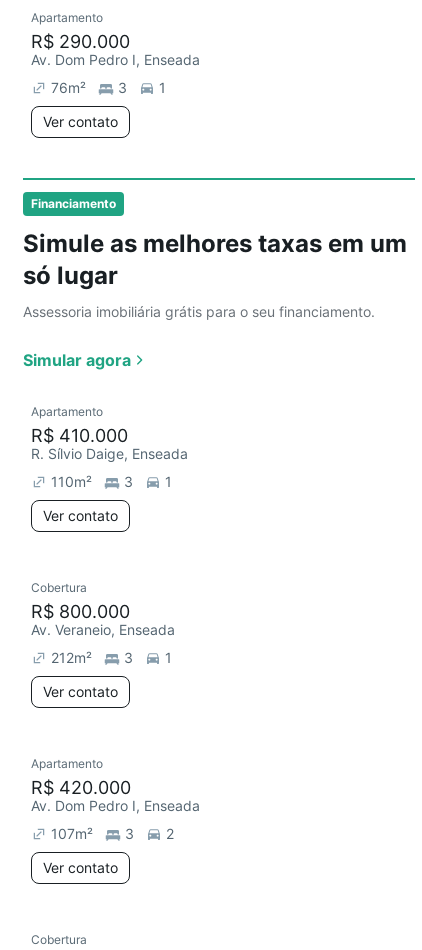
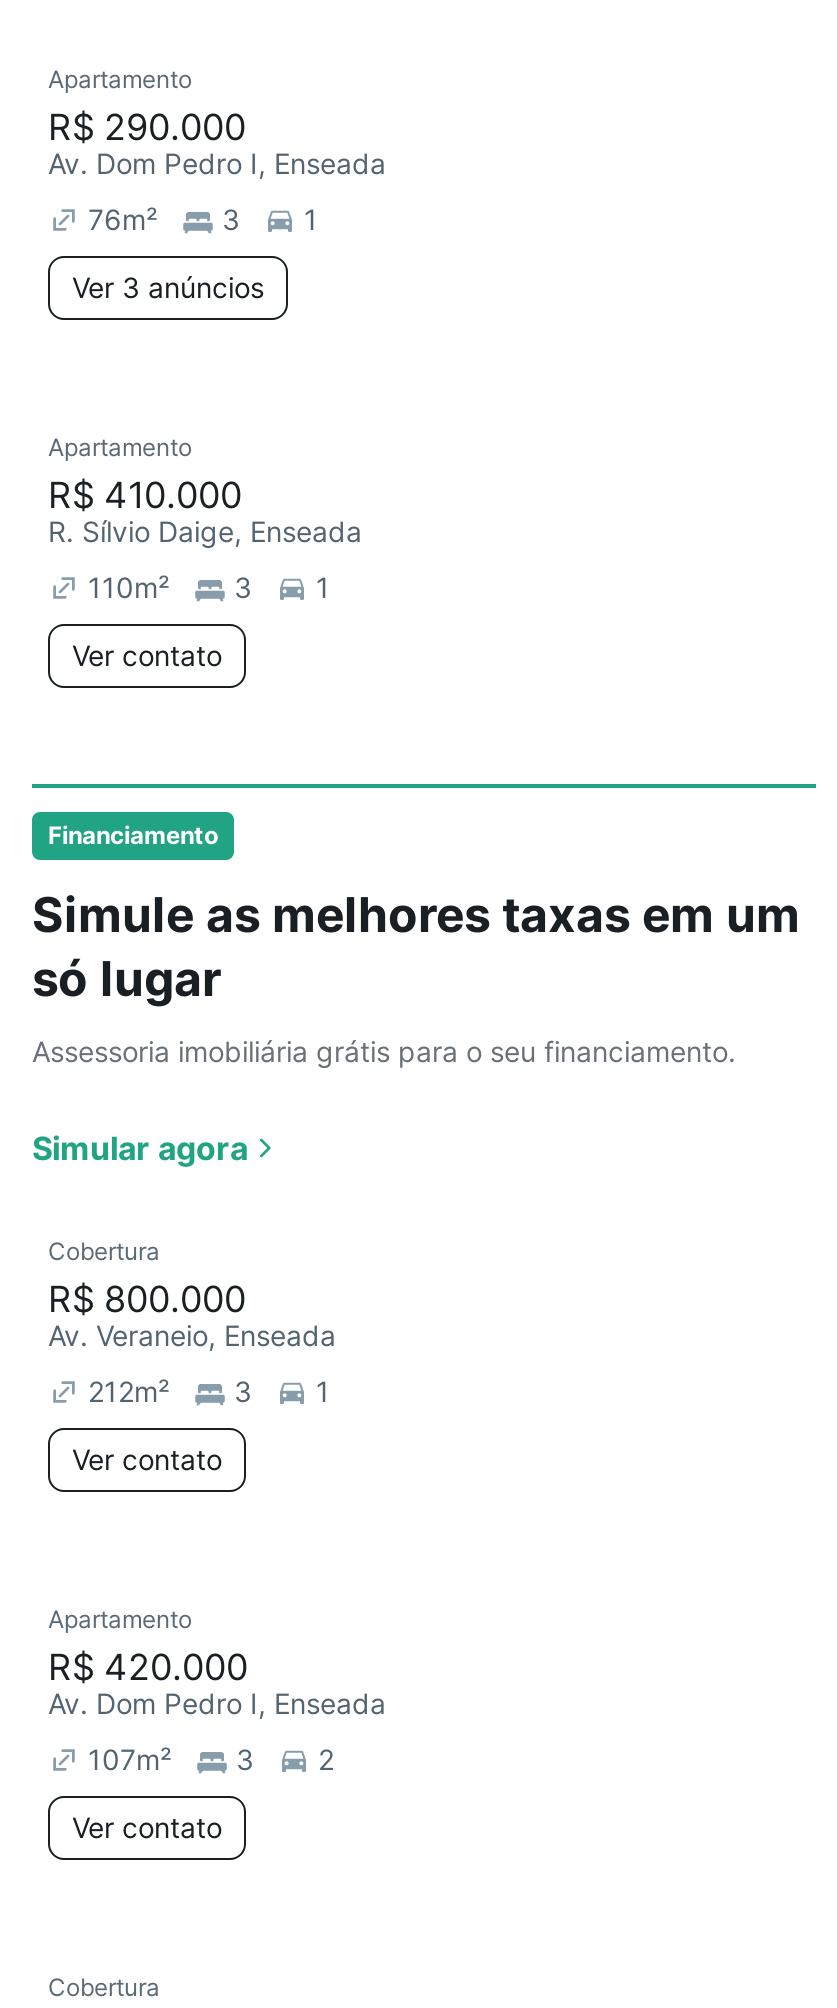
[43,113,118,130] Ver contato -> [72,270,264,304] Ver 3 anúncios
moved [23,196,407,370] -> [32,820,800,1168]: Financiamento | Simule as melhores taxas em um | só lugar | Assessoria imobiliária grátis para o seu financiamento. | Simular agora
moved [31,404,188,524] -> [48,432,362,672]: Apartamento | R$ 410.000 | R. Sílvio Daige, Enseada | 3 | 1 | Ver contato

